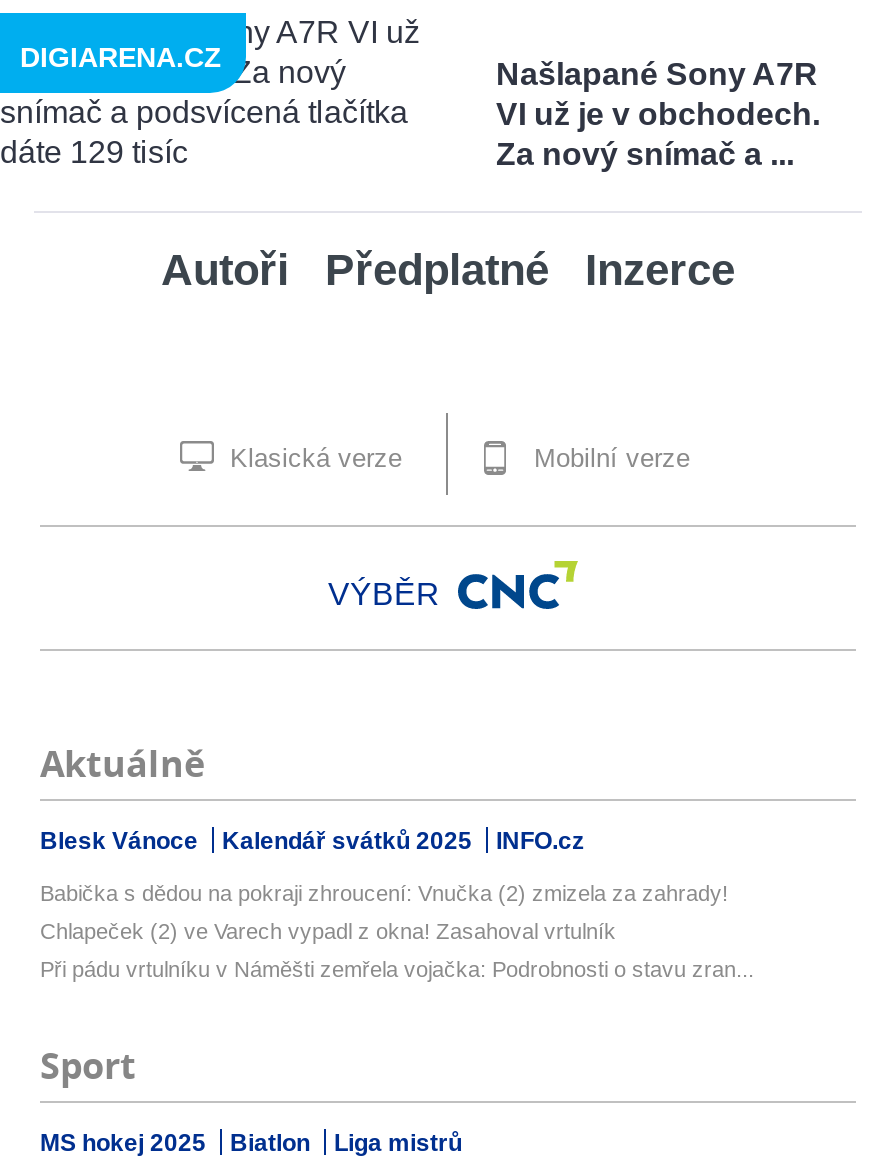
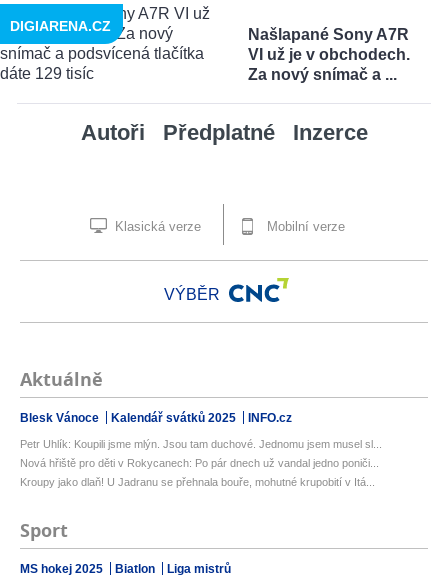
[40,880,728,904] Babička s dědou na pokraji zhroucení: Vnučka (2) zmizela za zahrady! -> [20,438,382,450] Petr Uhlík: Koupili jsme mlýn. Jsou tam duchové. Jednomu jsem musel sl...
[40,918,616,942] Chlapeček (2) ve Varech vypadl z okna! Zasahoval vrtulník -> [20,457,379,469] Nová hřiště pro děti v Rokycanech: Po pár dnech už vandal jedno poniči...
[40,956,754,980] Při pádu vrtulníku v Náměšti zemřela vojačka: Podrobnosti o stavu zran... -> [20,476,375,488] Kroupy jako dlaň! U Jadranu se přehnala bouře, mohutné krupobití v Itá...

